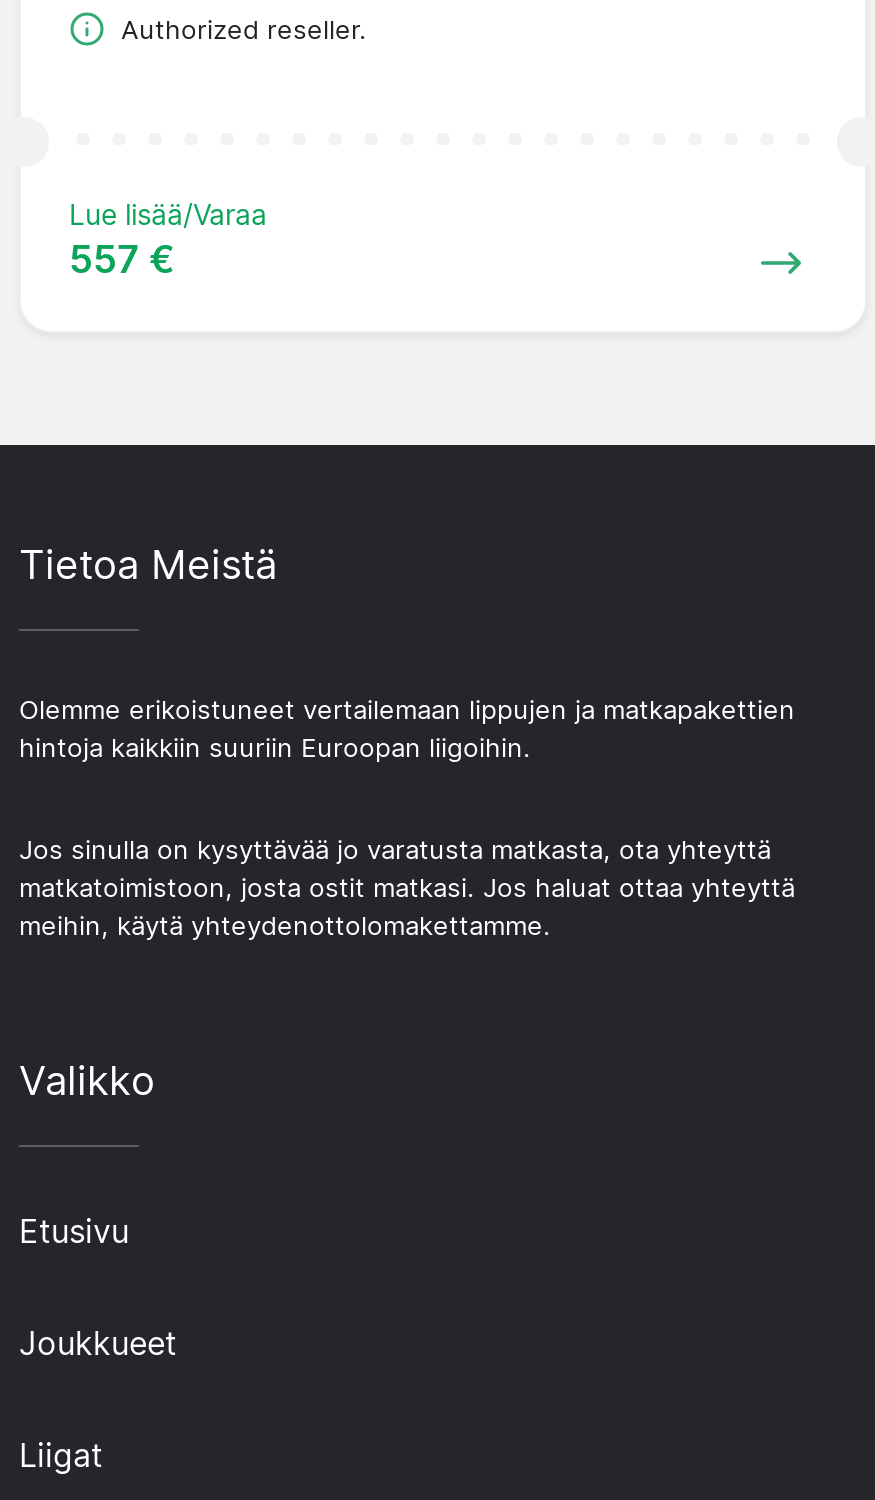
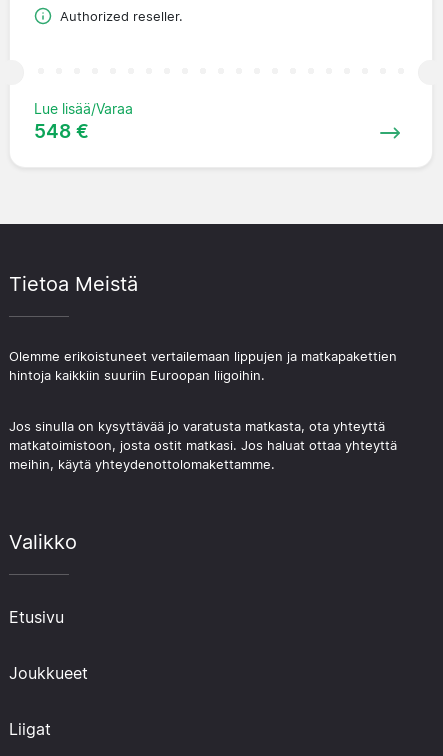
[69,235,175,283] 557 € -> [34,119,89,143] 548 €

